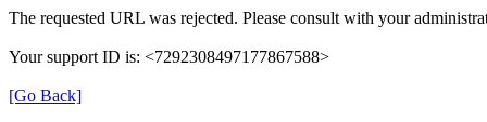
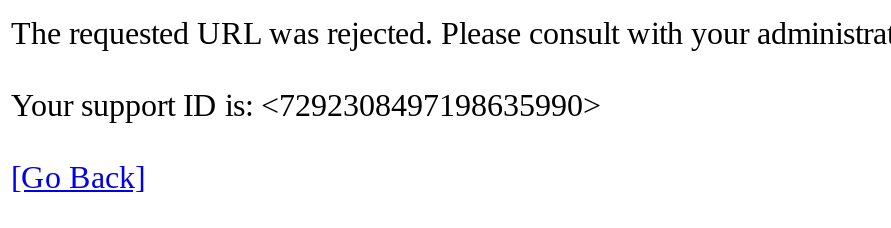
[9,48,329,66] Your support ID is: <7292308497177867588> -> [11,88,601,122] Your support ID is: <7292308497198635990>

